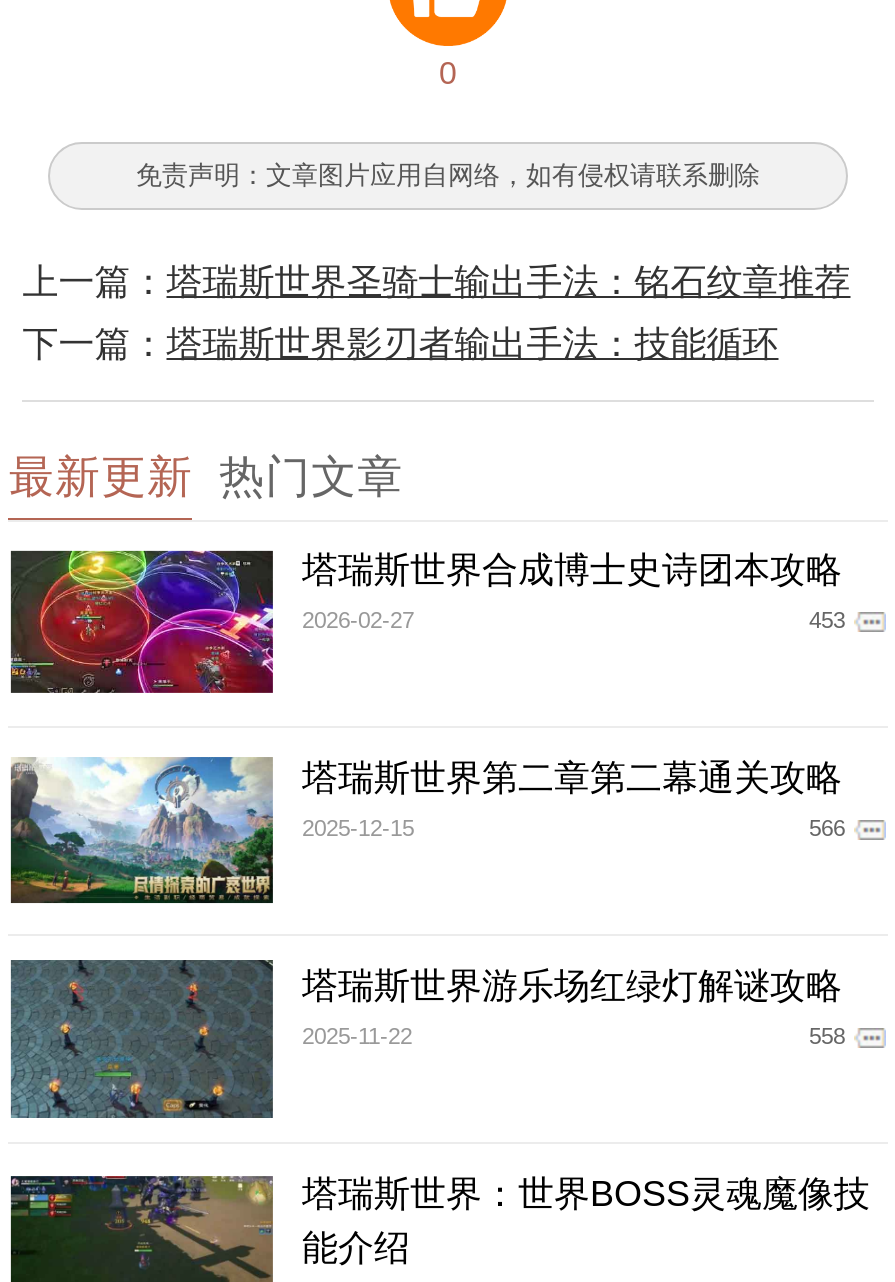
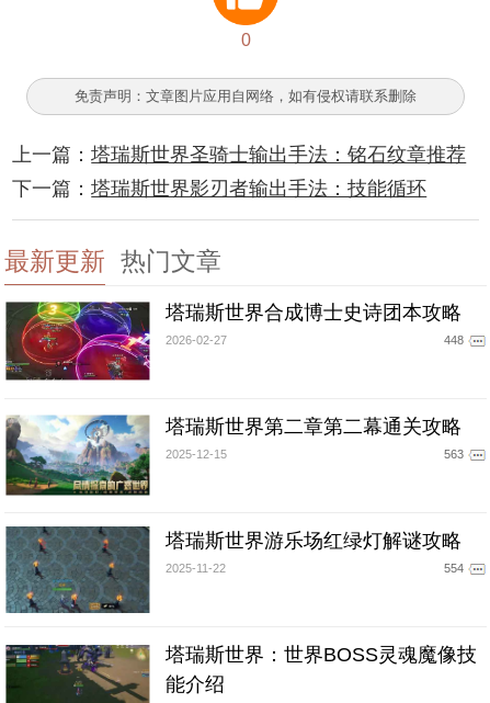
[809,608,845,632] 453 -> [443,333,463,346] 448
[809,816,845,840] 566 -> [443,448,463,461] 563
[809,1025,845,1049] 558 -> [443,562,463,575] 554

